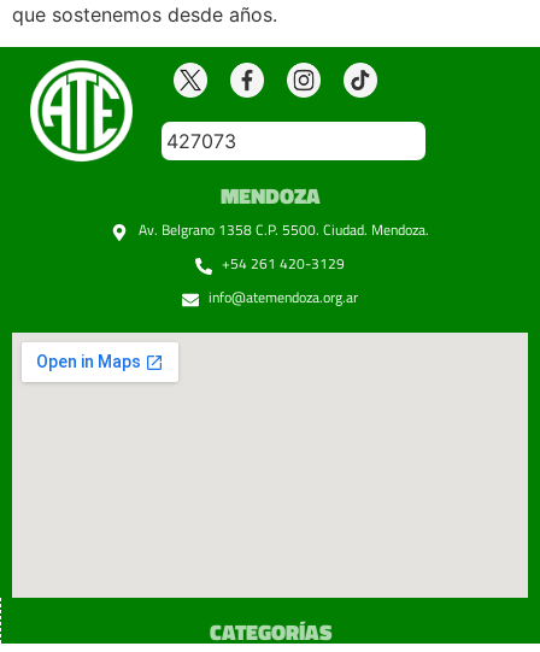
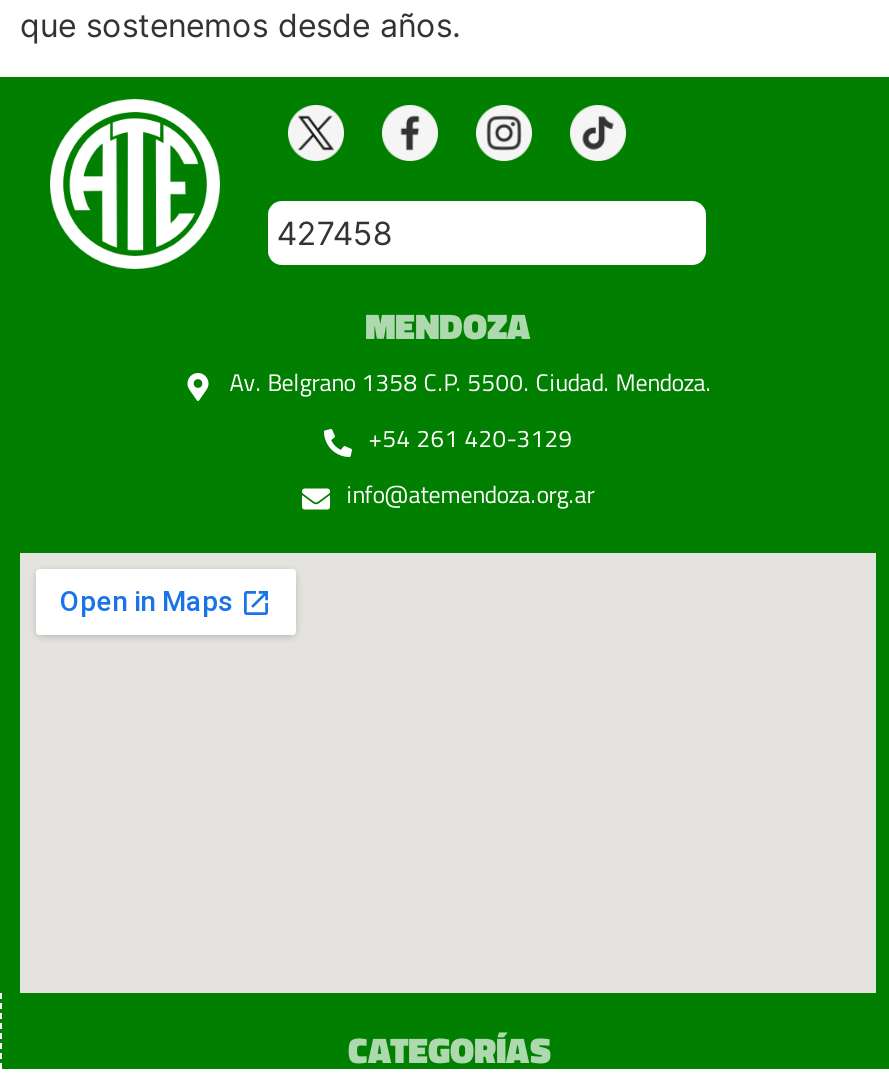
[167,128,237,152] 427073 -> [277,213,393,253] 427458

